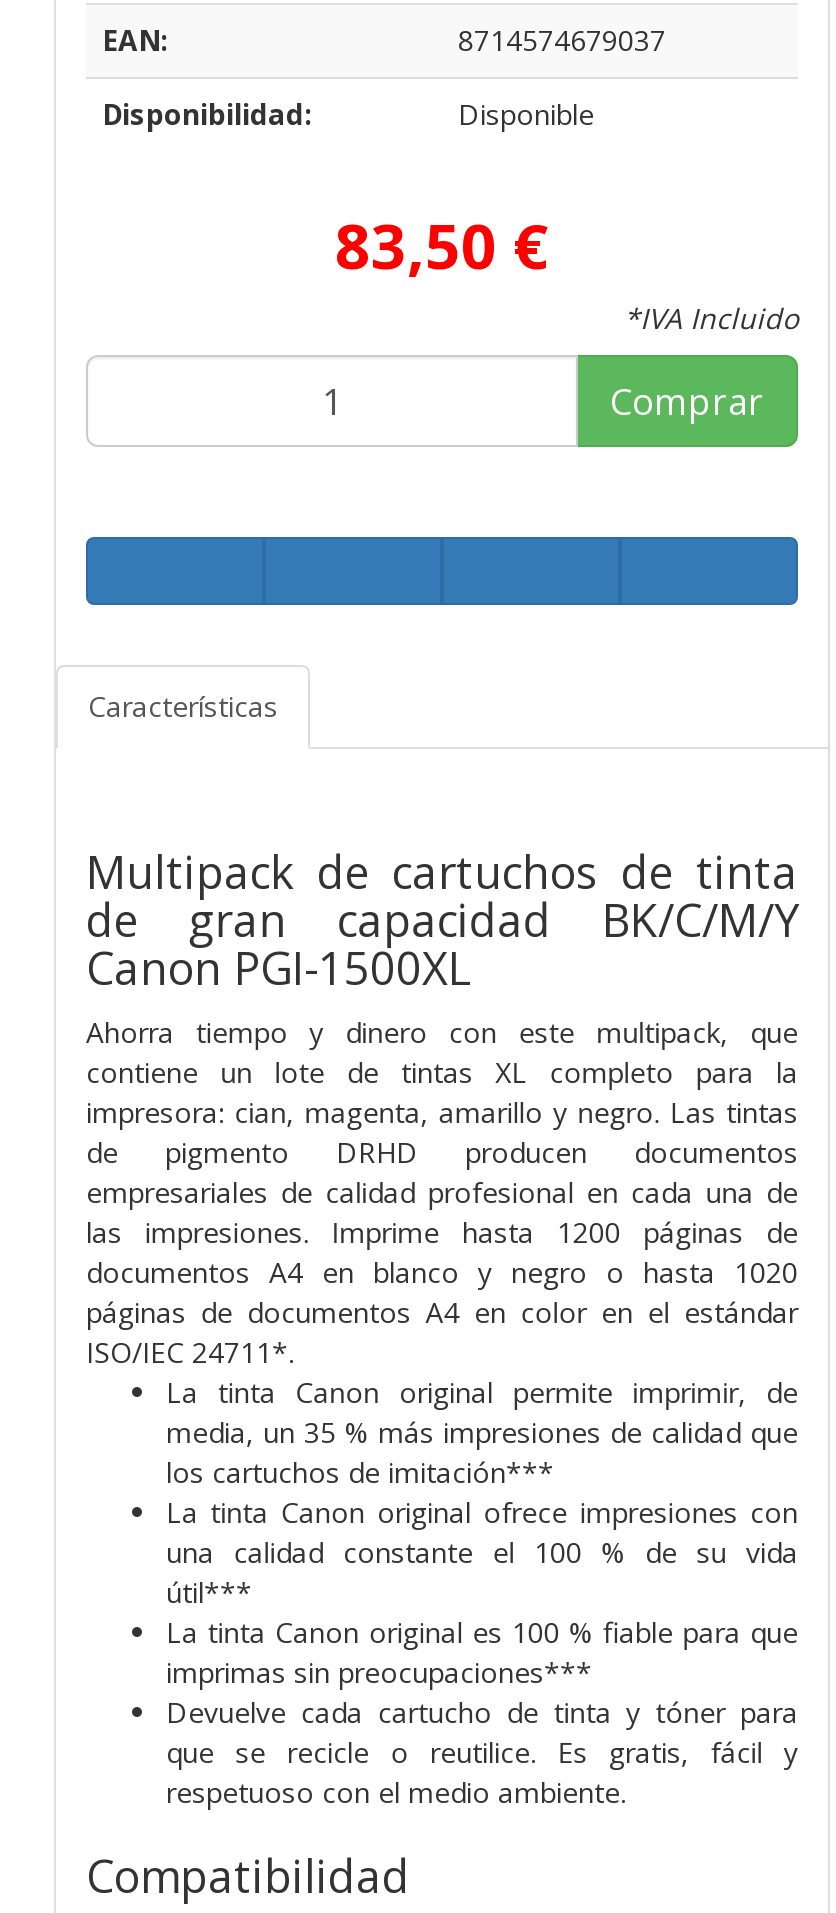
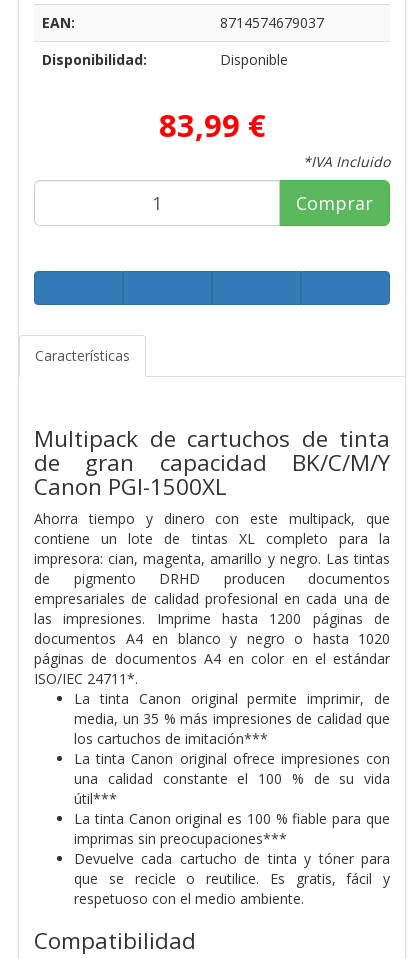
[335,202,549,286] 83,50 € -> [158,104,265,146] 83,99 €

